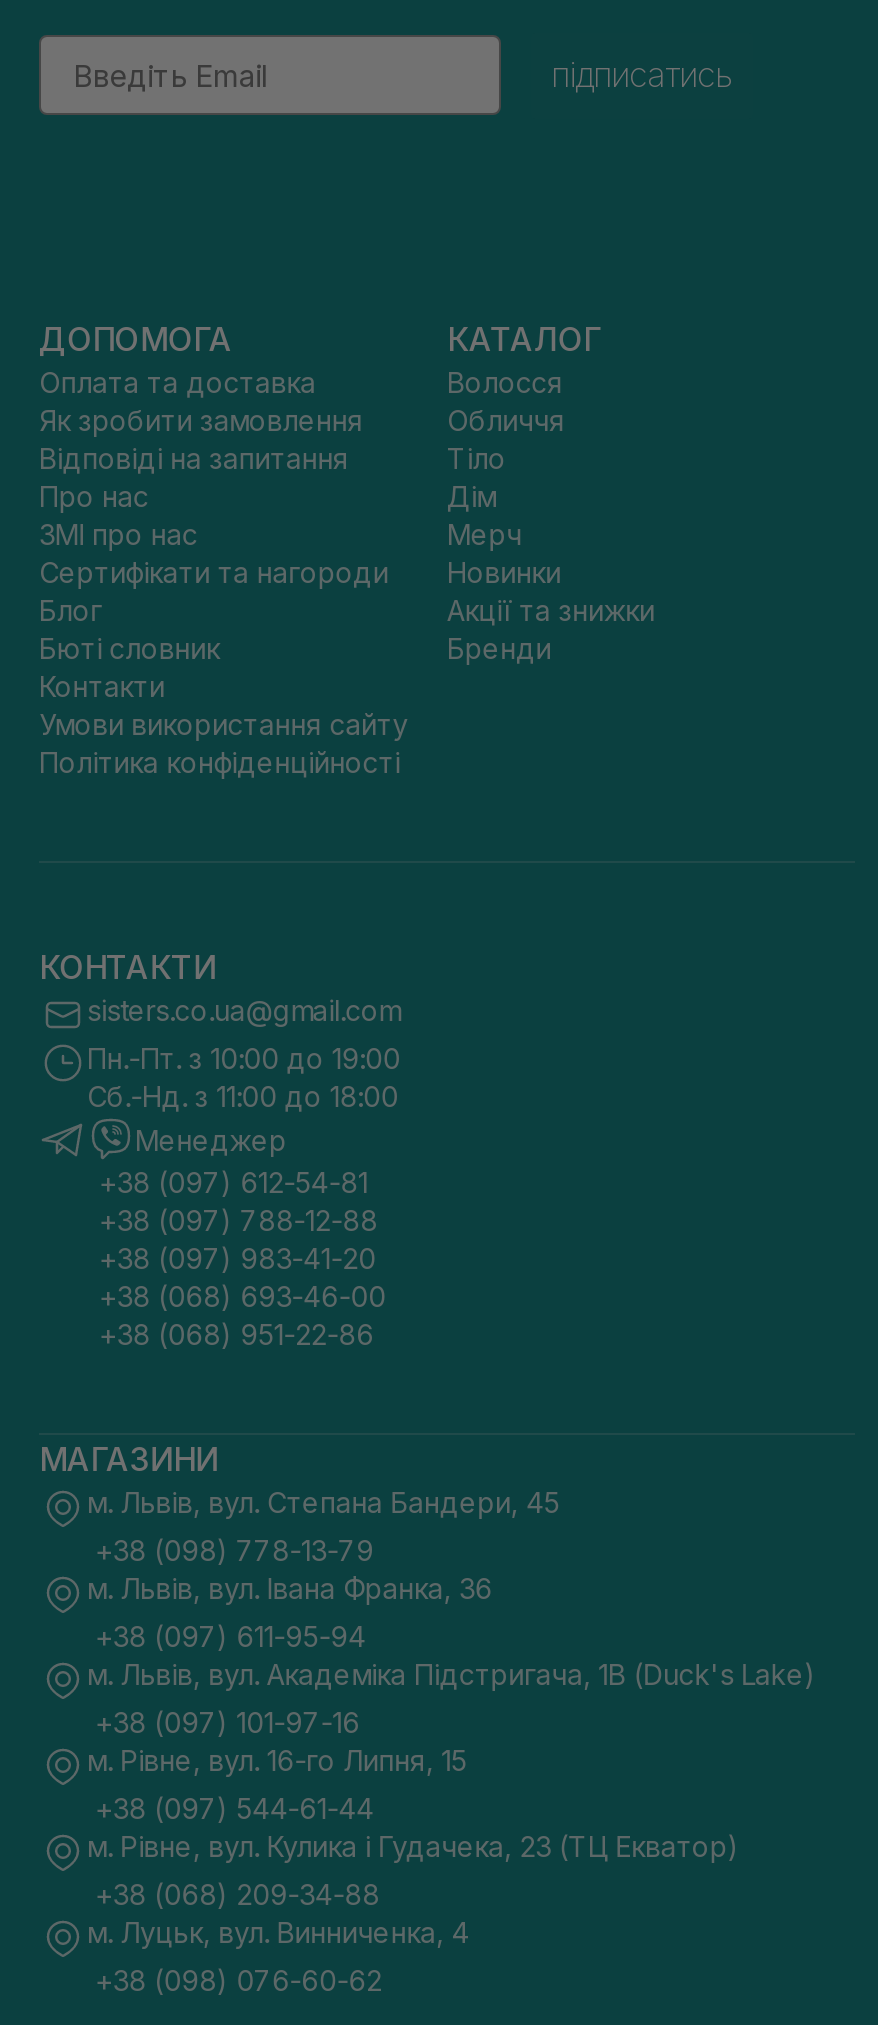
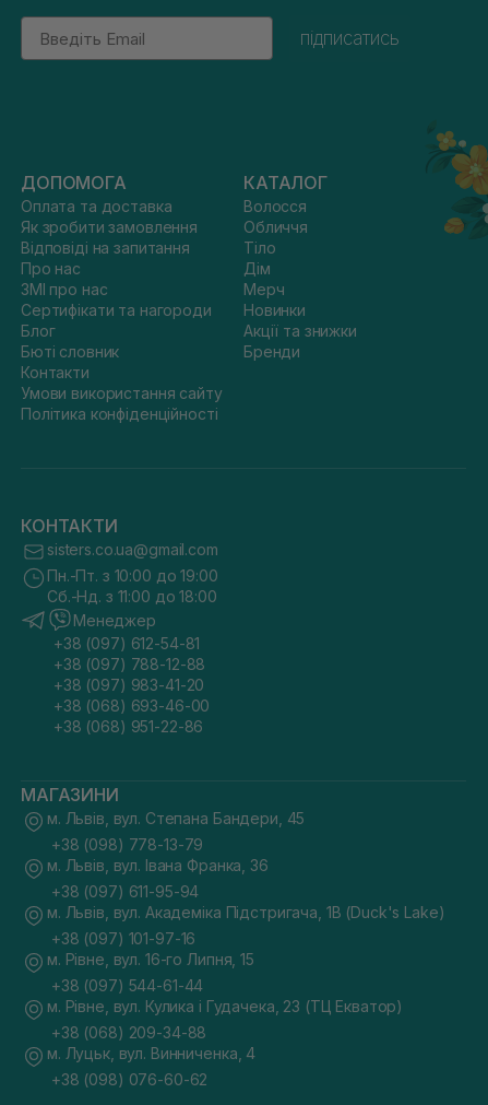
none -> [428,127,485,238] [image]

